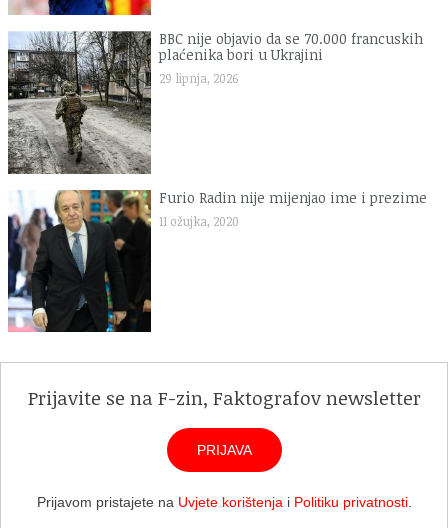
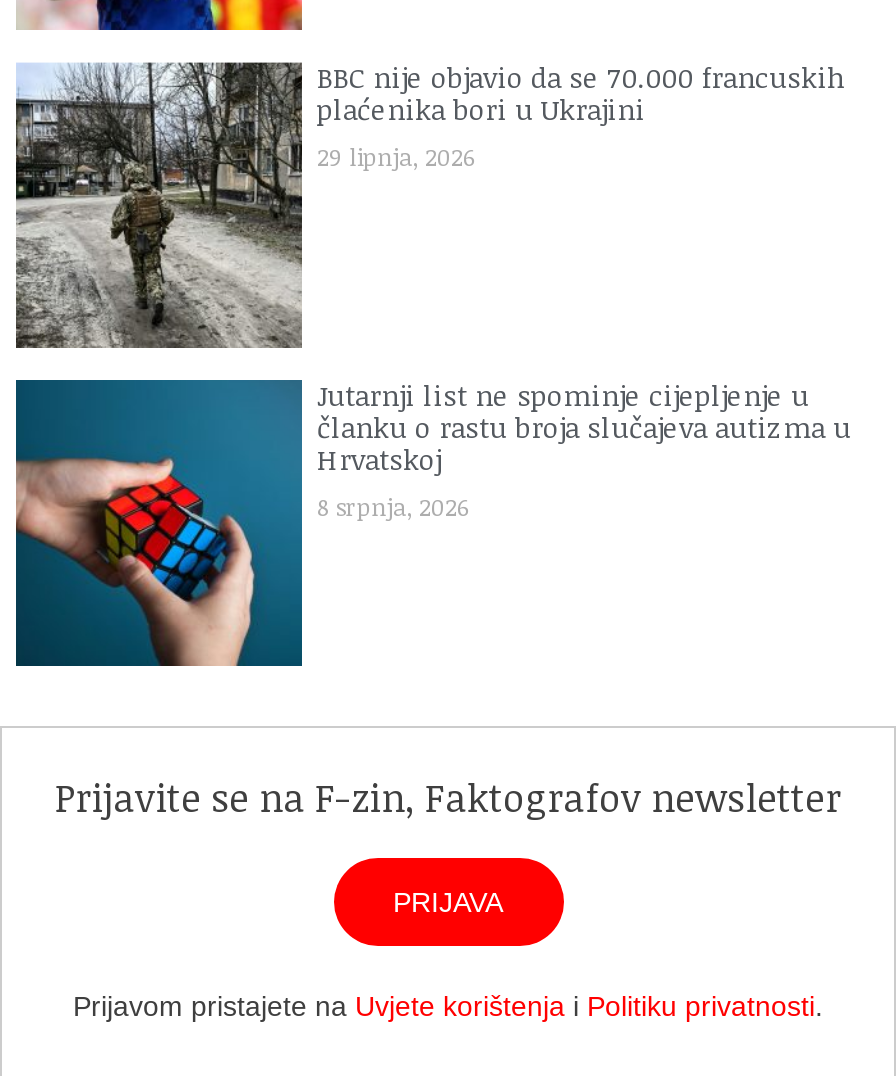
[7,188,426,333] [image] | Furio Radin nije mijenjao ime i prezime | 11 ožujka, 2020 -> [14,376,851,668] [image] | Jutarnji list ne spominje cijepljenje u | članku o rastu broja slučajeva autizma u | Hrvatskoj | 8 srpnja, 2026

